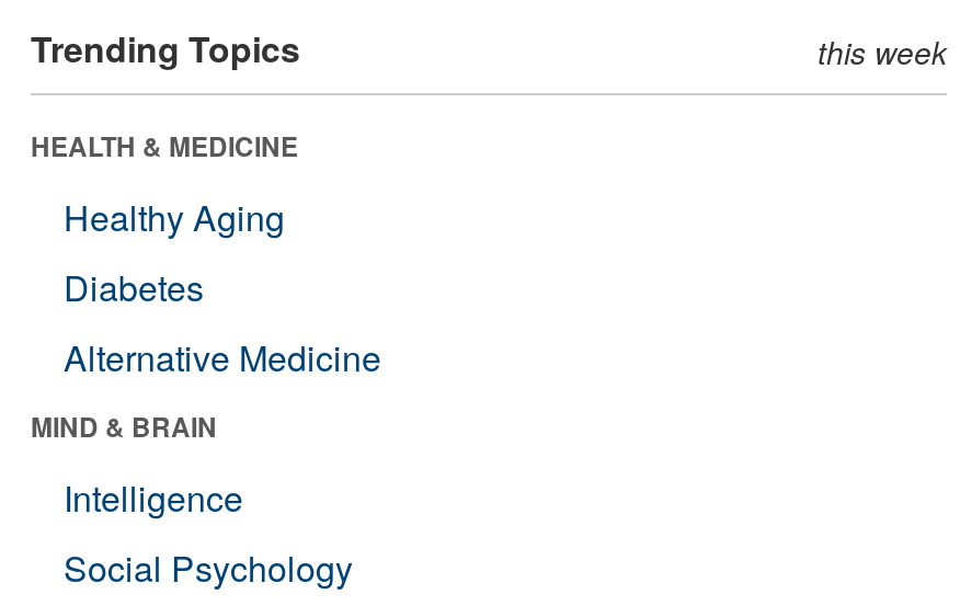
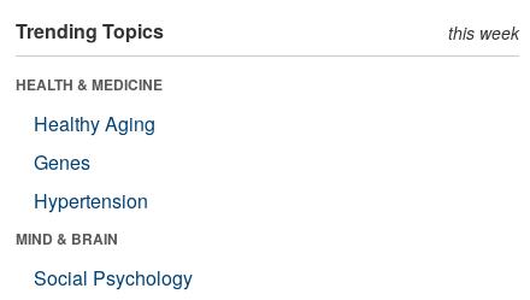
[64,261,381,382] Diabetes | Alternative Medicine -> [34,148,148,214] Genes | Hypertension
[64,472,243,522] Intelligence -> none

